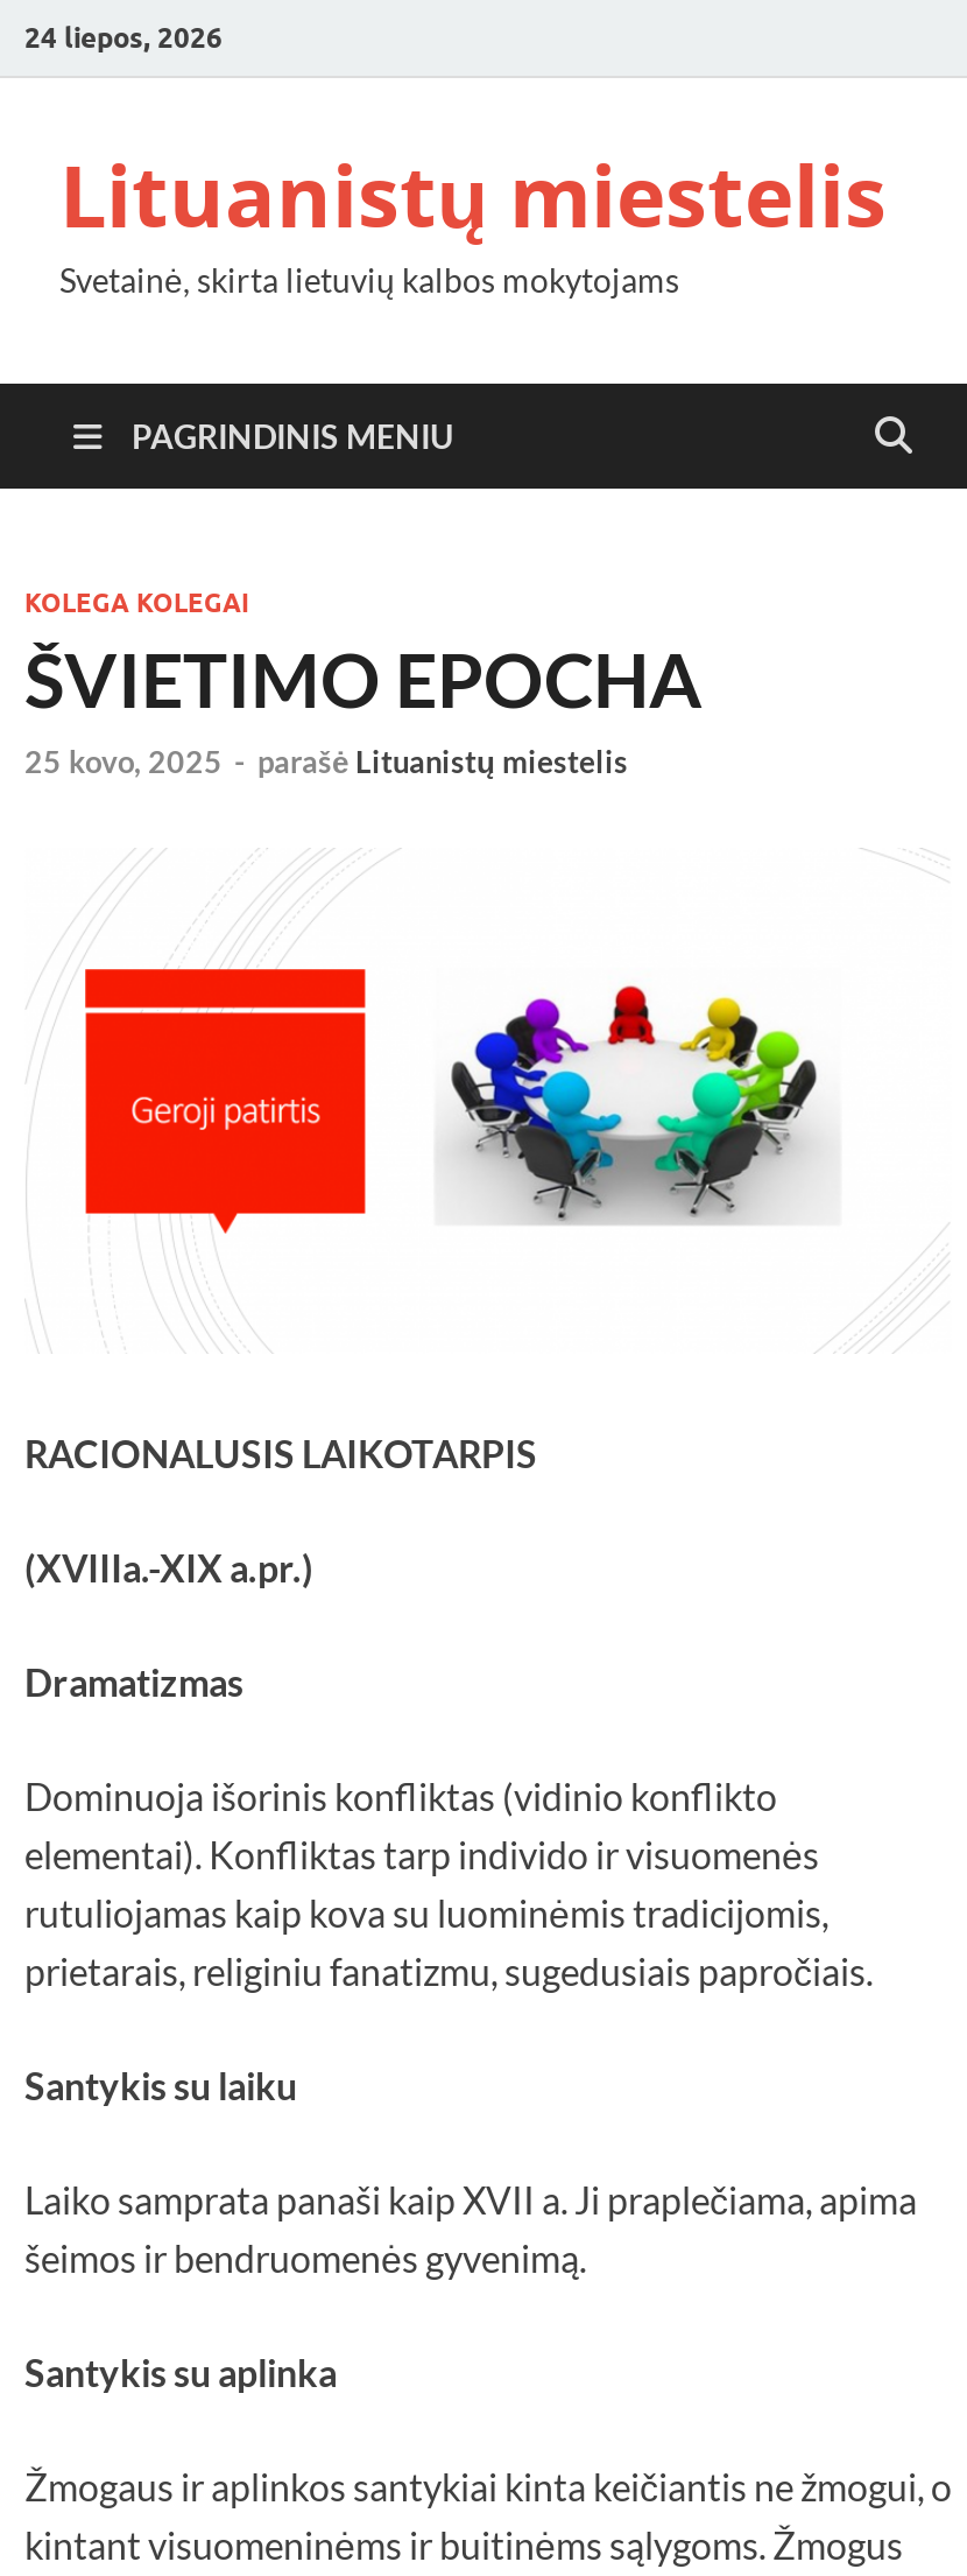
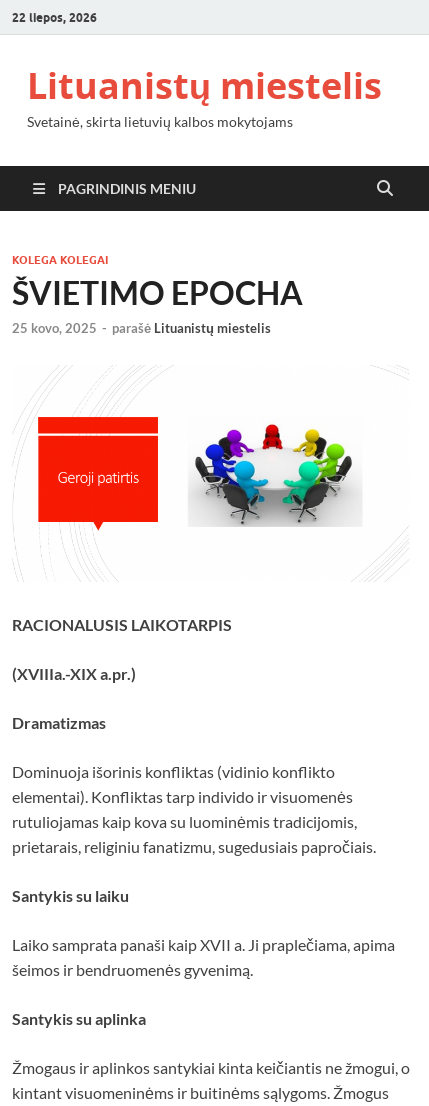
[24,19,223,54] 24 liepos, 2026 -> [12,9,97,24] 22 liepos, 2026

